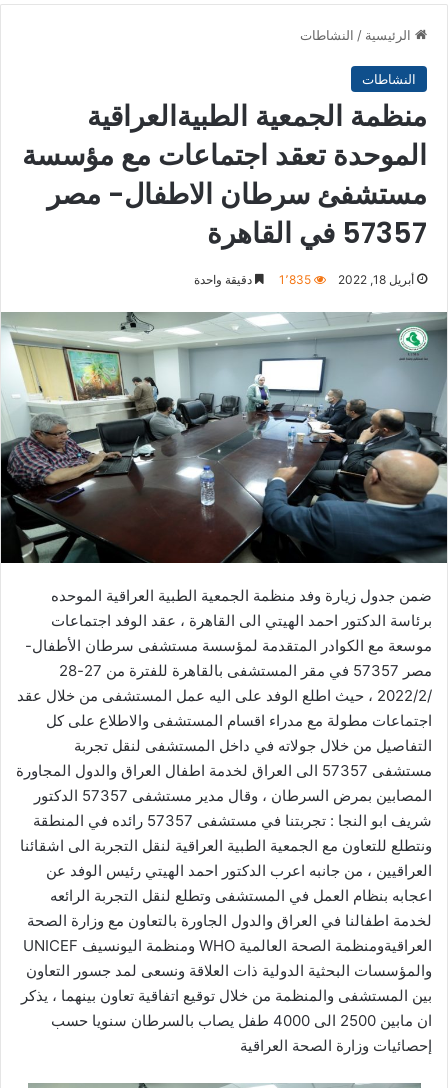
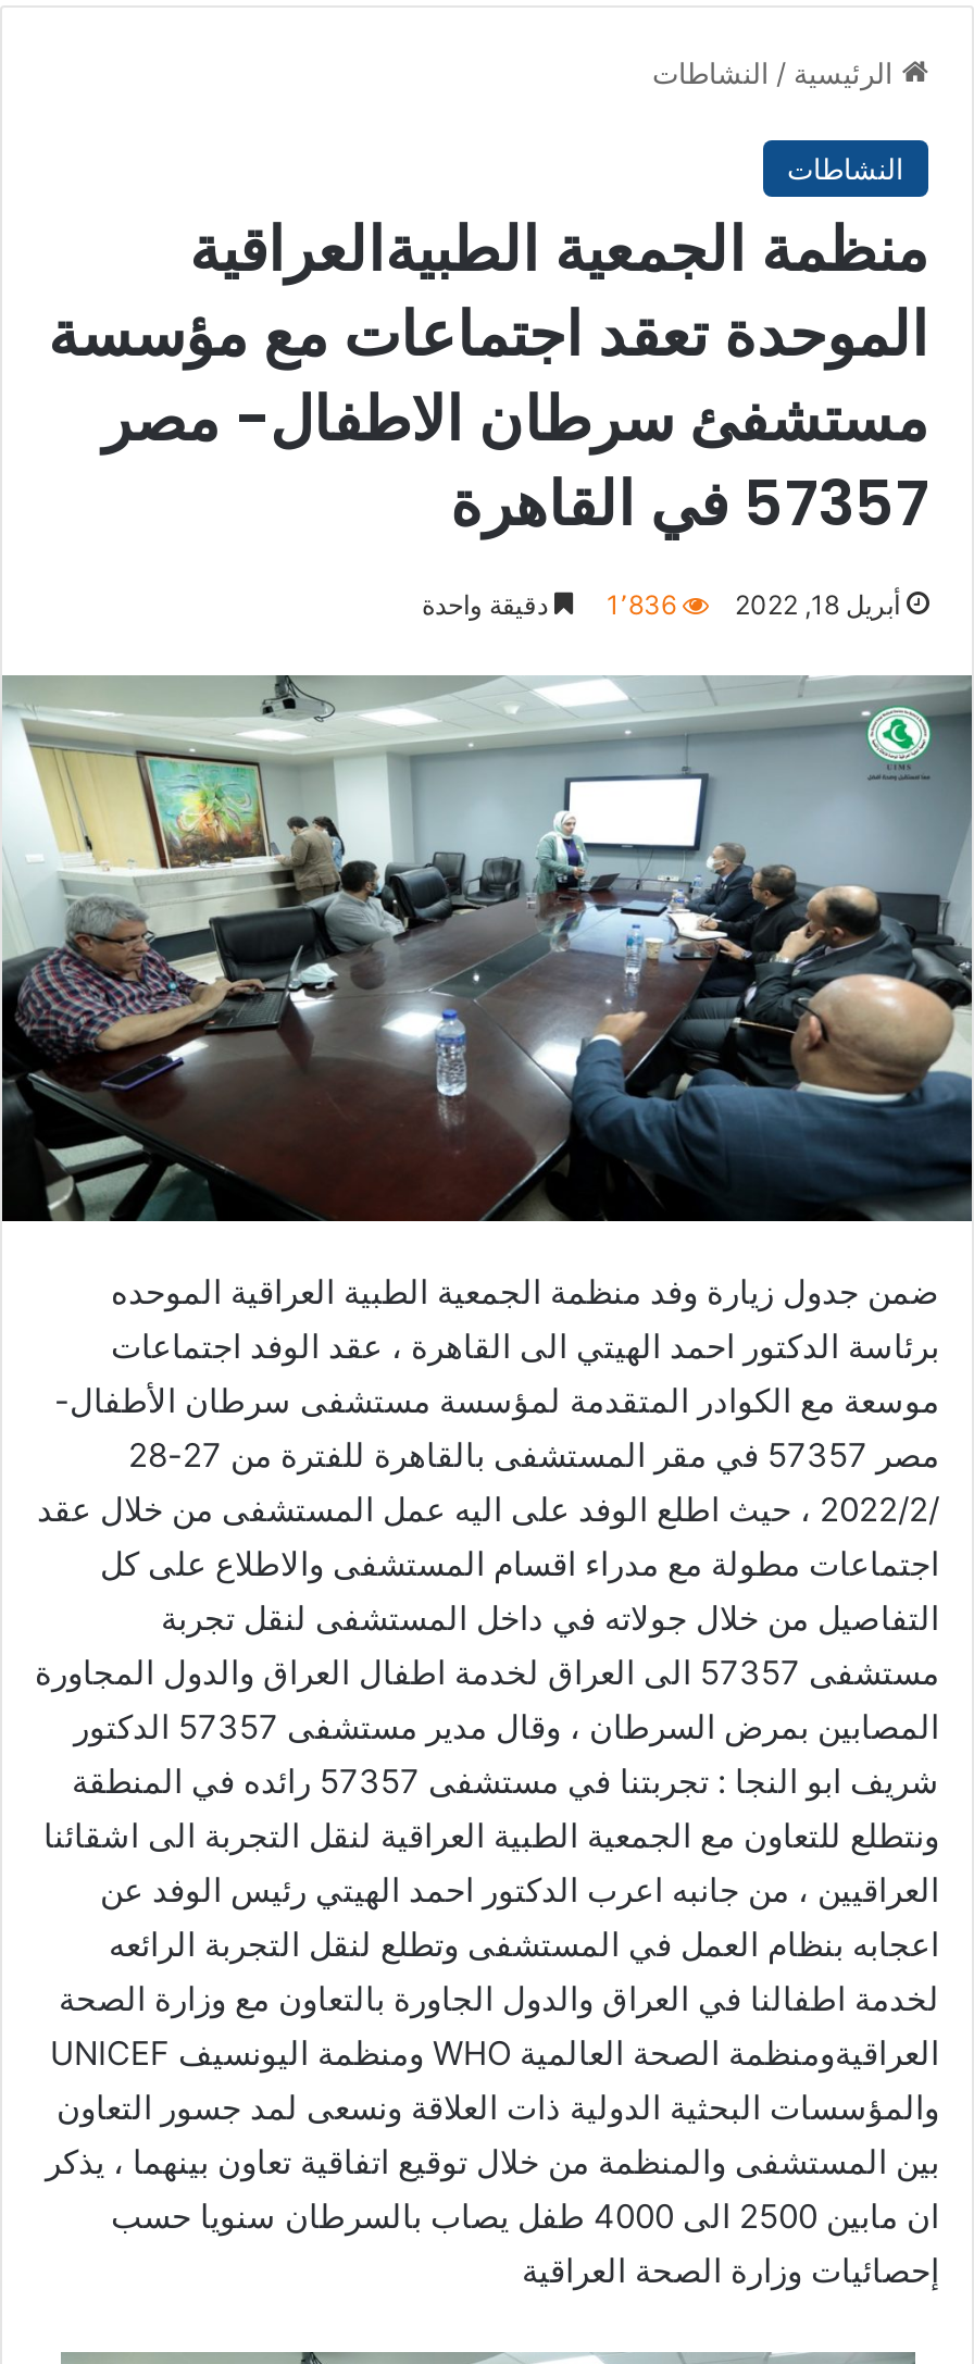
[194,272,311,287] 1٬835 دقيقة واحدة -> [422,588,676,621] 1٬836 دقيقة واحدة

